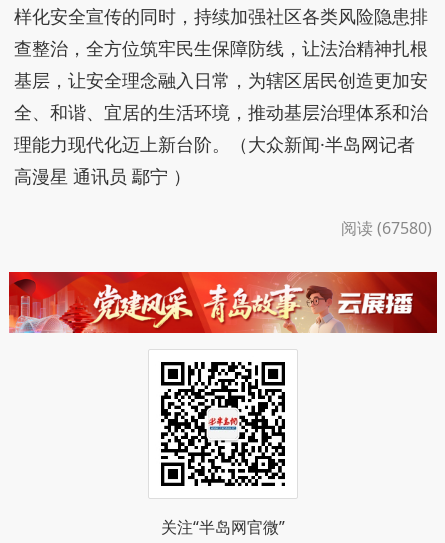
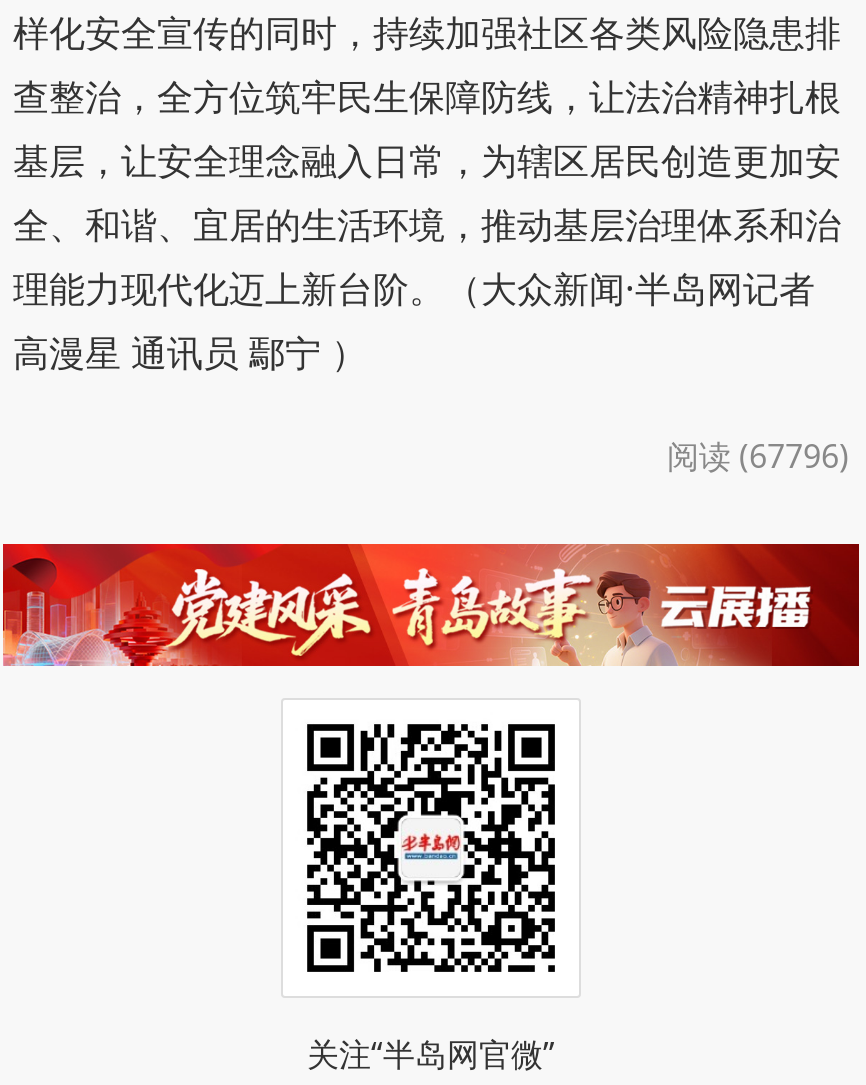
[341,217,432,239] 阅读 (67580) -> [667,434,849,478] 阅读 (67796)

